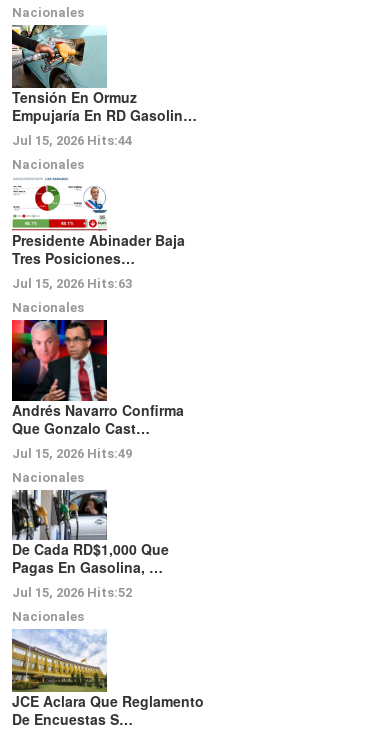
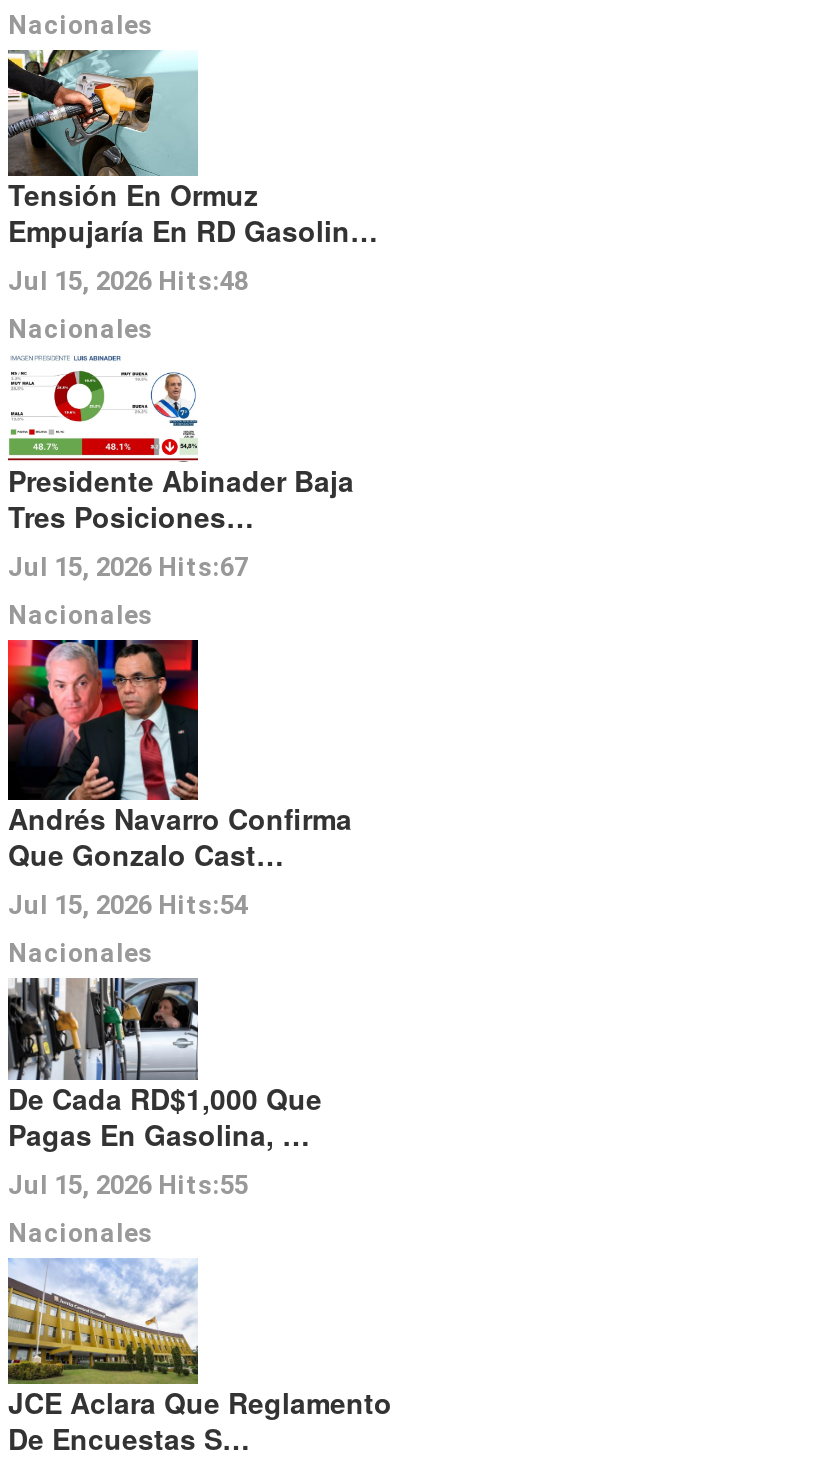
[12,133,132,148] Jul 15, 2026 Hits:44 -> [8,267,248,297] Jul 15, 2026 Hits:48
[12,276,132,291] Jul 15, 2026 Hits:63 -> [8,552,248,582] Jul 15, 2026 Hits:67
[12,446,132,461] Jul 15, 2026 Hits:49 -> [8,891,248,921] Jul 15, 2026 Hits:54
[12,585,132,600] Jul 15, 2026 Hits:52 -> [8,1170,248,1200] Jul 15, 2026 Hits:55

